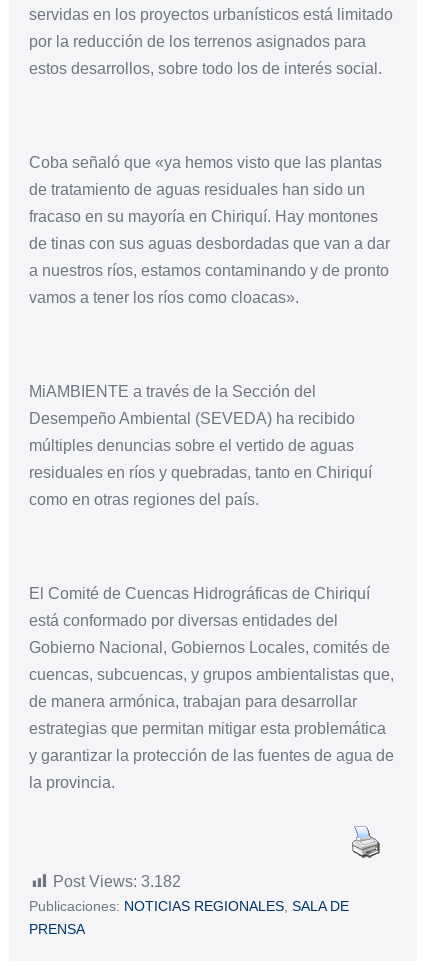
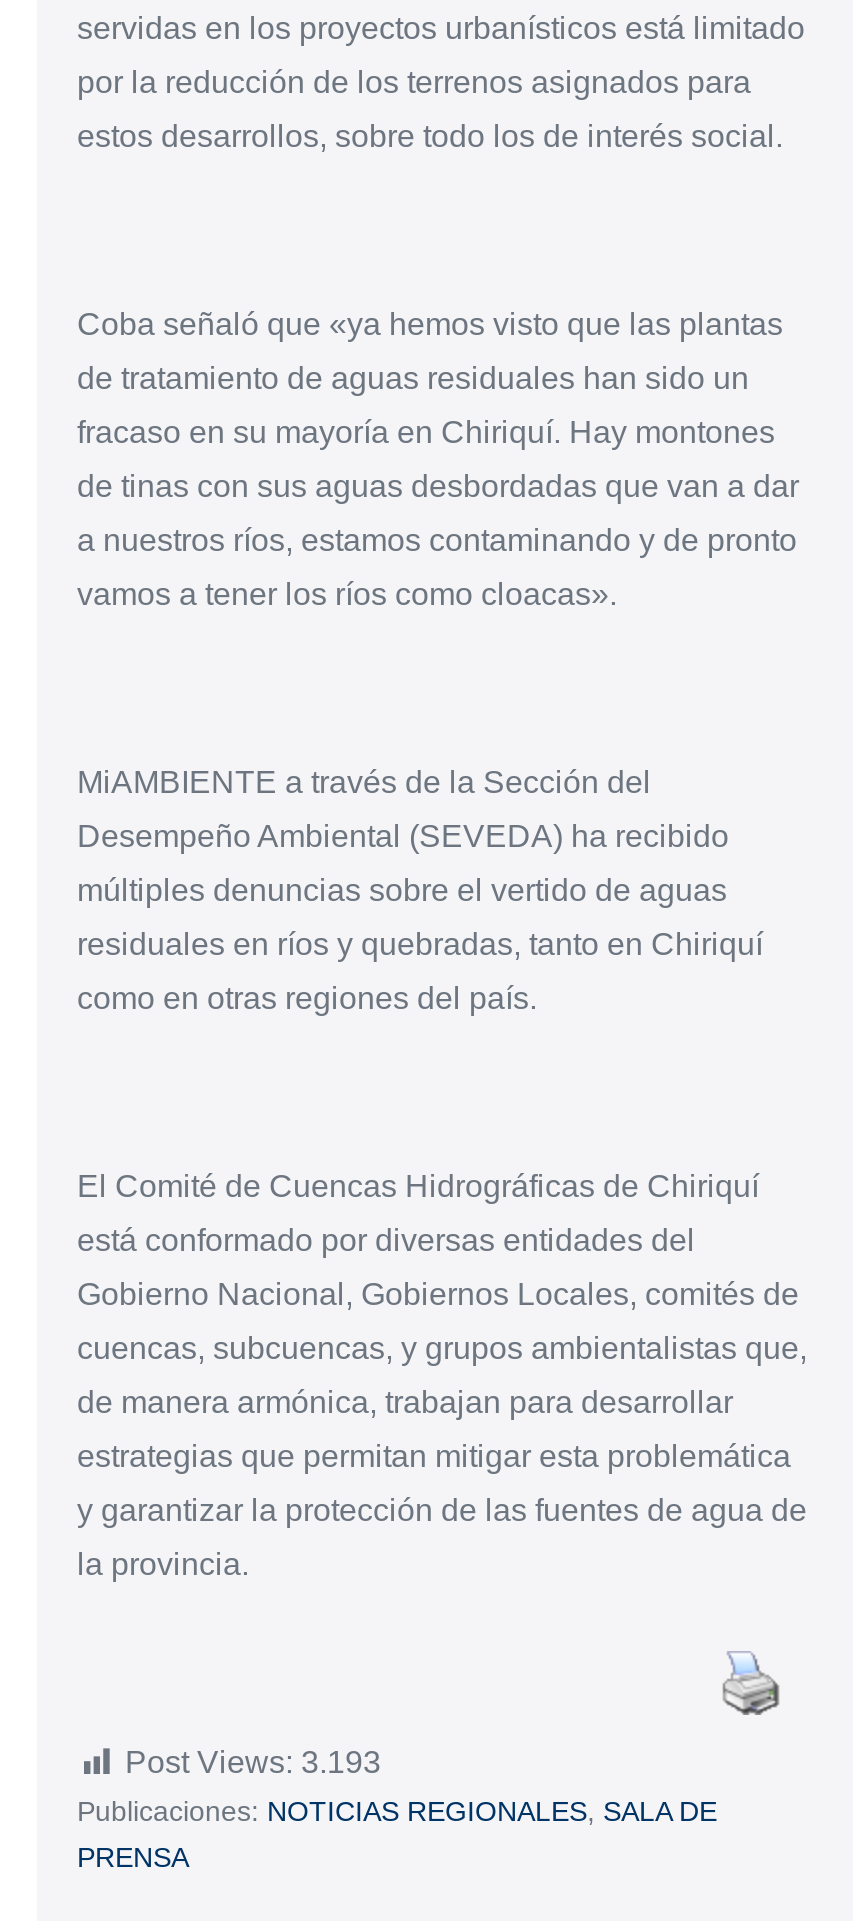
[53,873,181,890] Post Views: 3.182 -> [125,1745,381,1779] Post Views: 3.193

